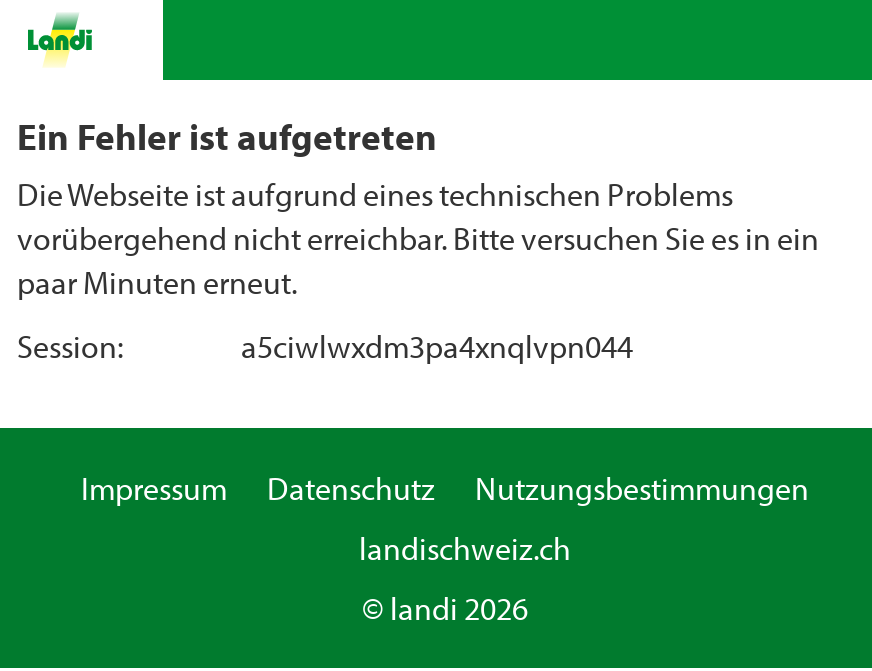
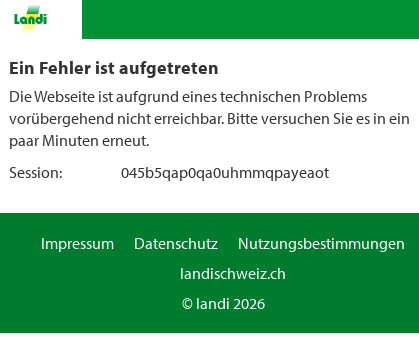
[241,326,633,366] a5ciwlwxdm3pa4xnqlvpn044 -> [121,162,329,182] 045b5qap0qa0uhmmqpayeaot

